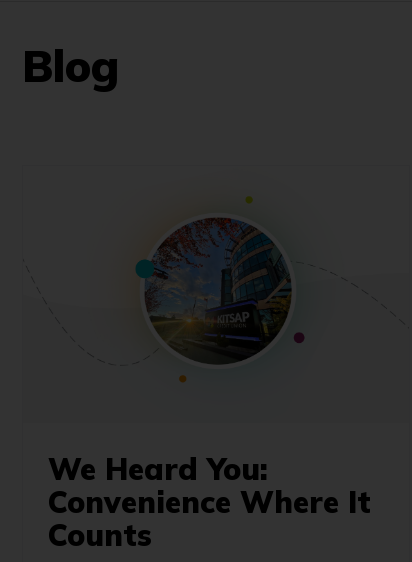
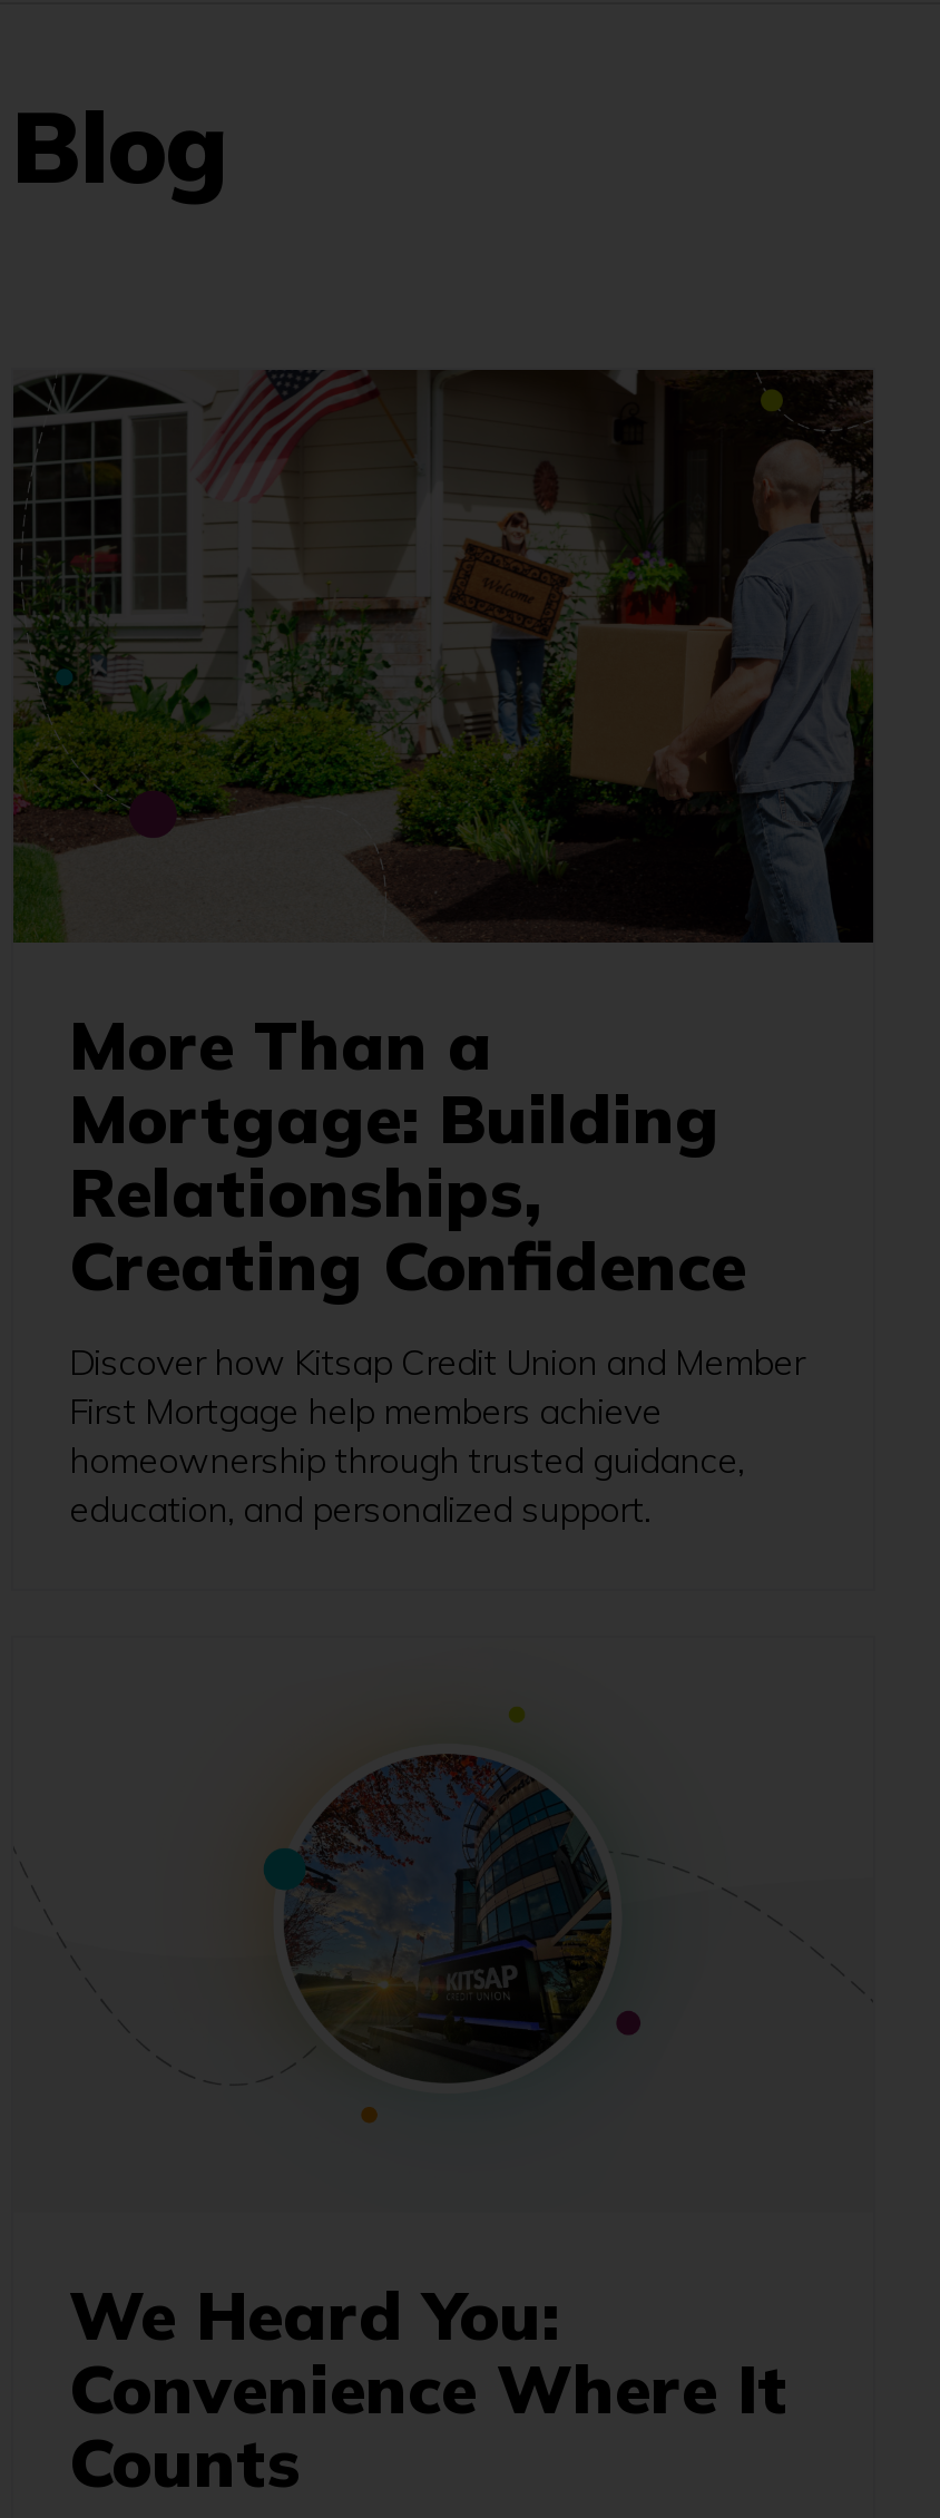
none -> [11,368,875,1532] [image] | More Than a | Mortgage: Building | Relationships, | Creating Confidence | Discover how Kitsap Credit Union and Member | First Mortgage help members achieve | homeownership through trusted guidance, | education, and personalized support.

